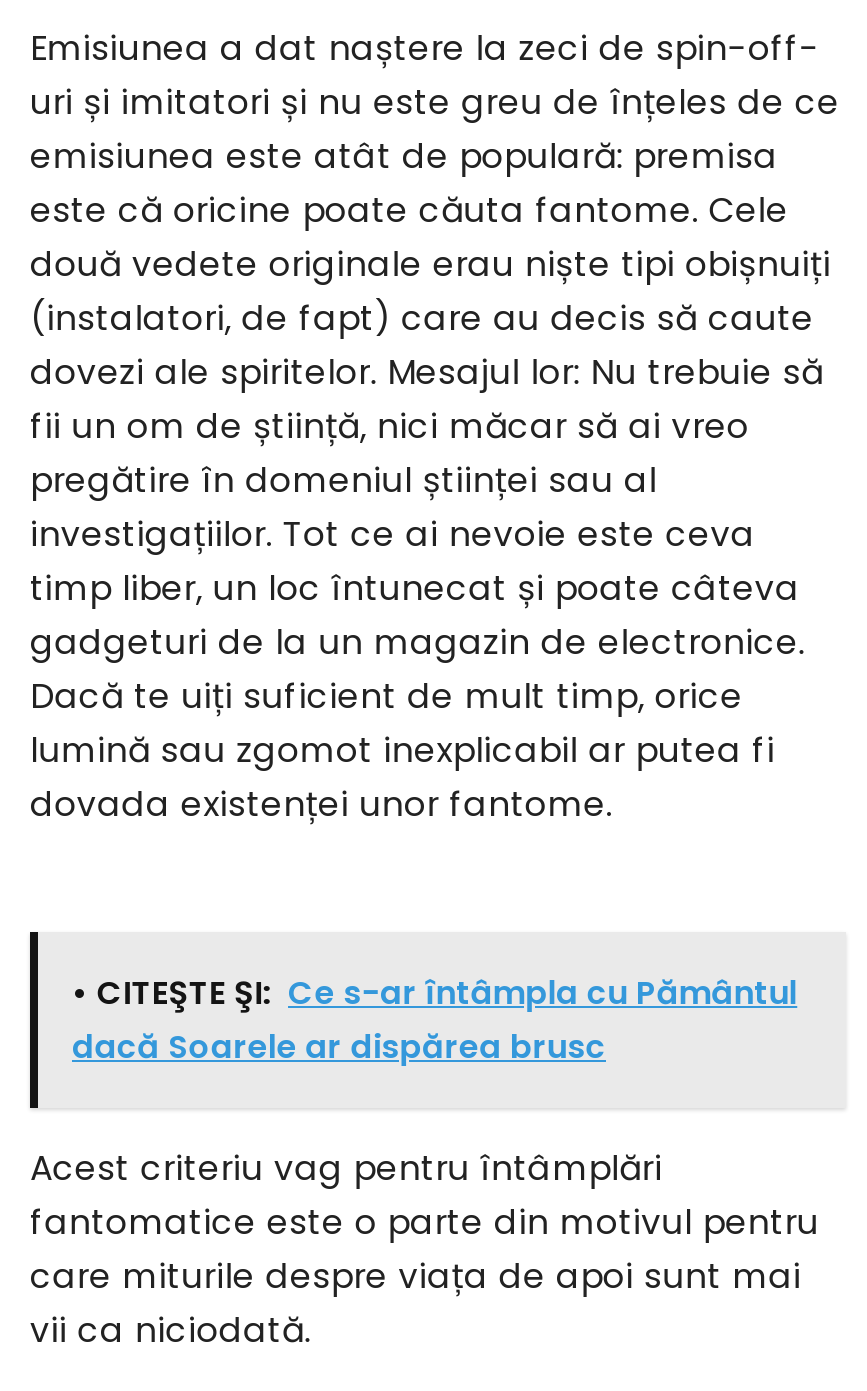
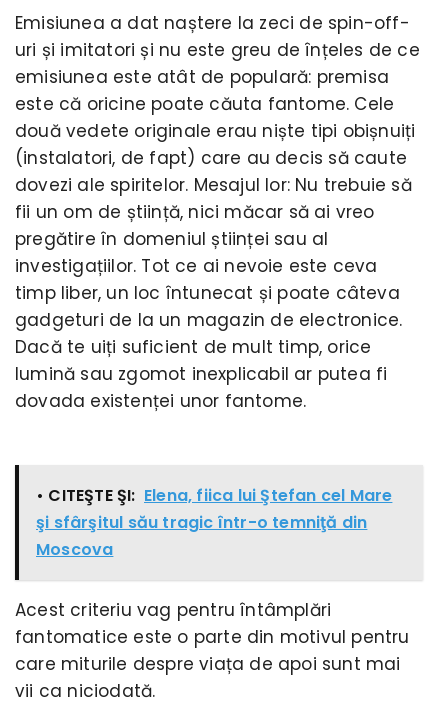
[72,970,797,1070] • CITEŞTE ŞI: Ce s-ar întâmpla cu Pământul | dacă Soarele ar dispărea brusc -> [36,484,392,561] • CITEŞTE ŞI: Elena, fiica lui Ştefan cel Mare | şi sfârşitul său tragic într-o temniţă din | Moscova

